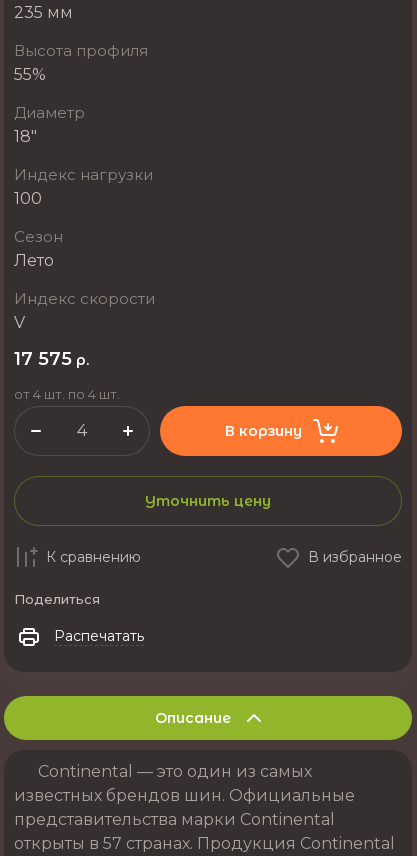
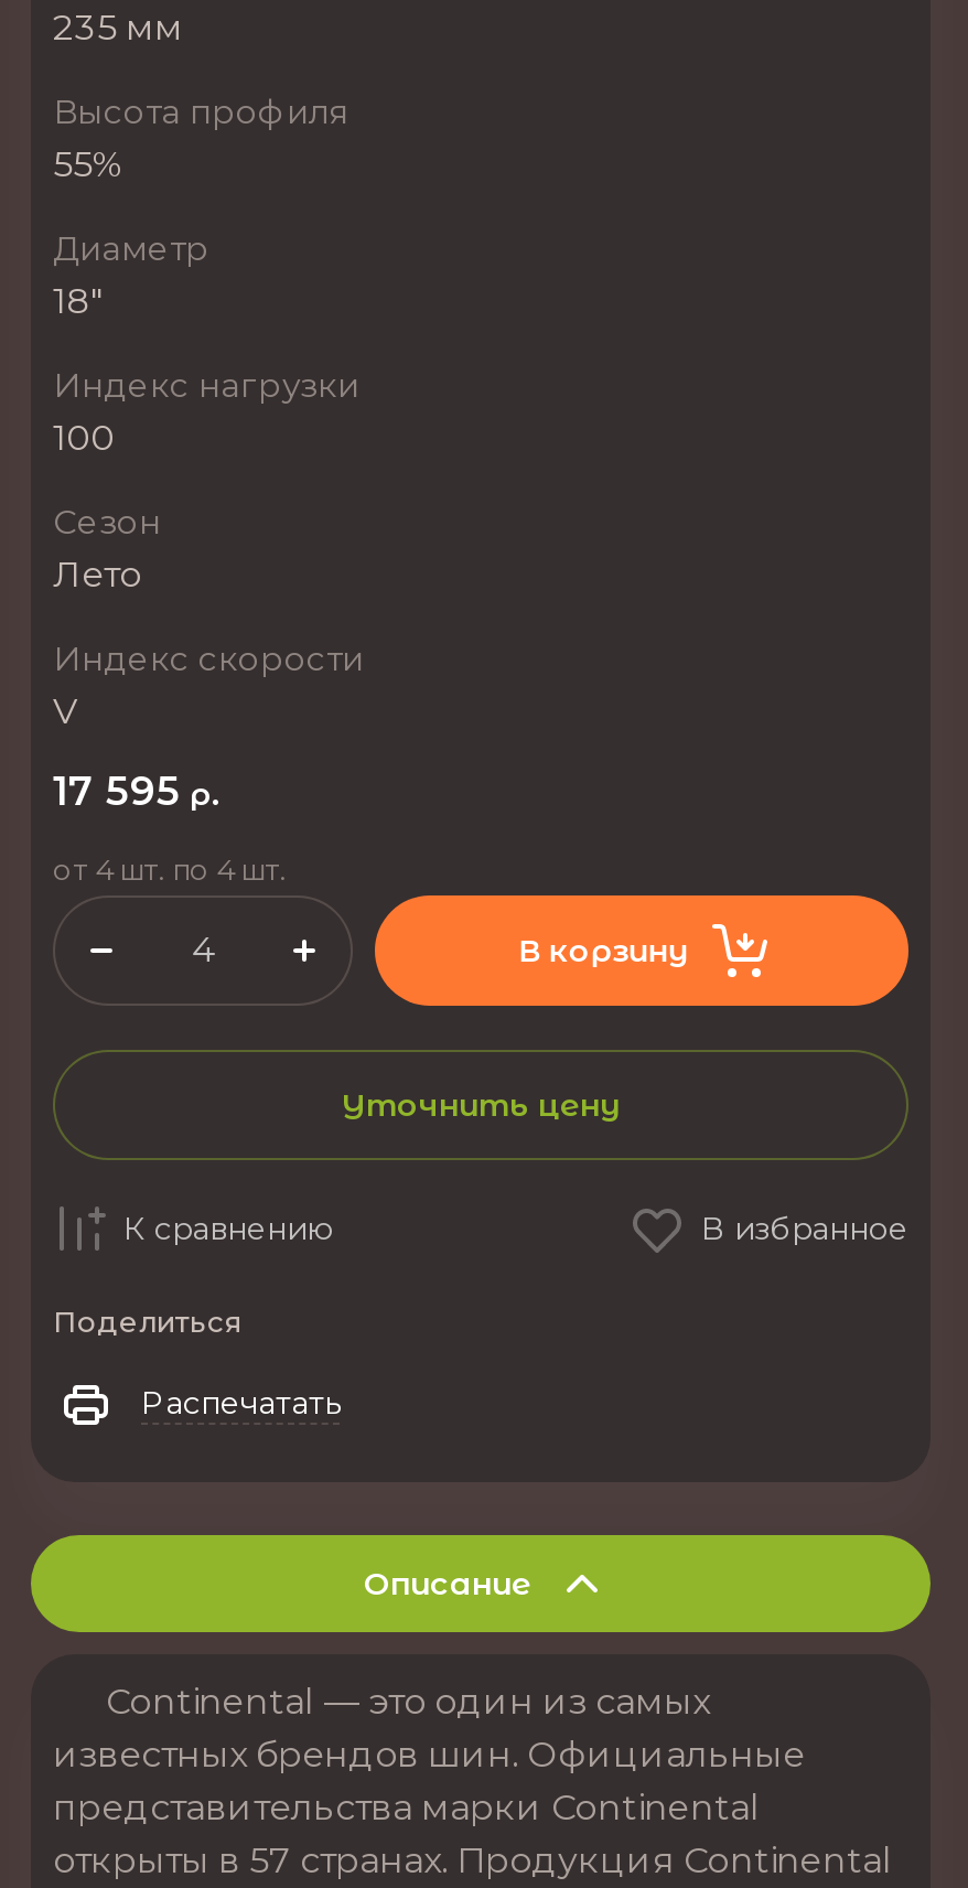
[14,348,89,370] 17 575 р. -> [53,768,218,816] 17 595 р.

